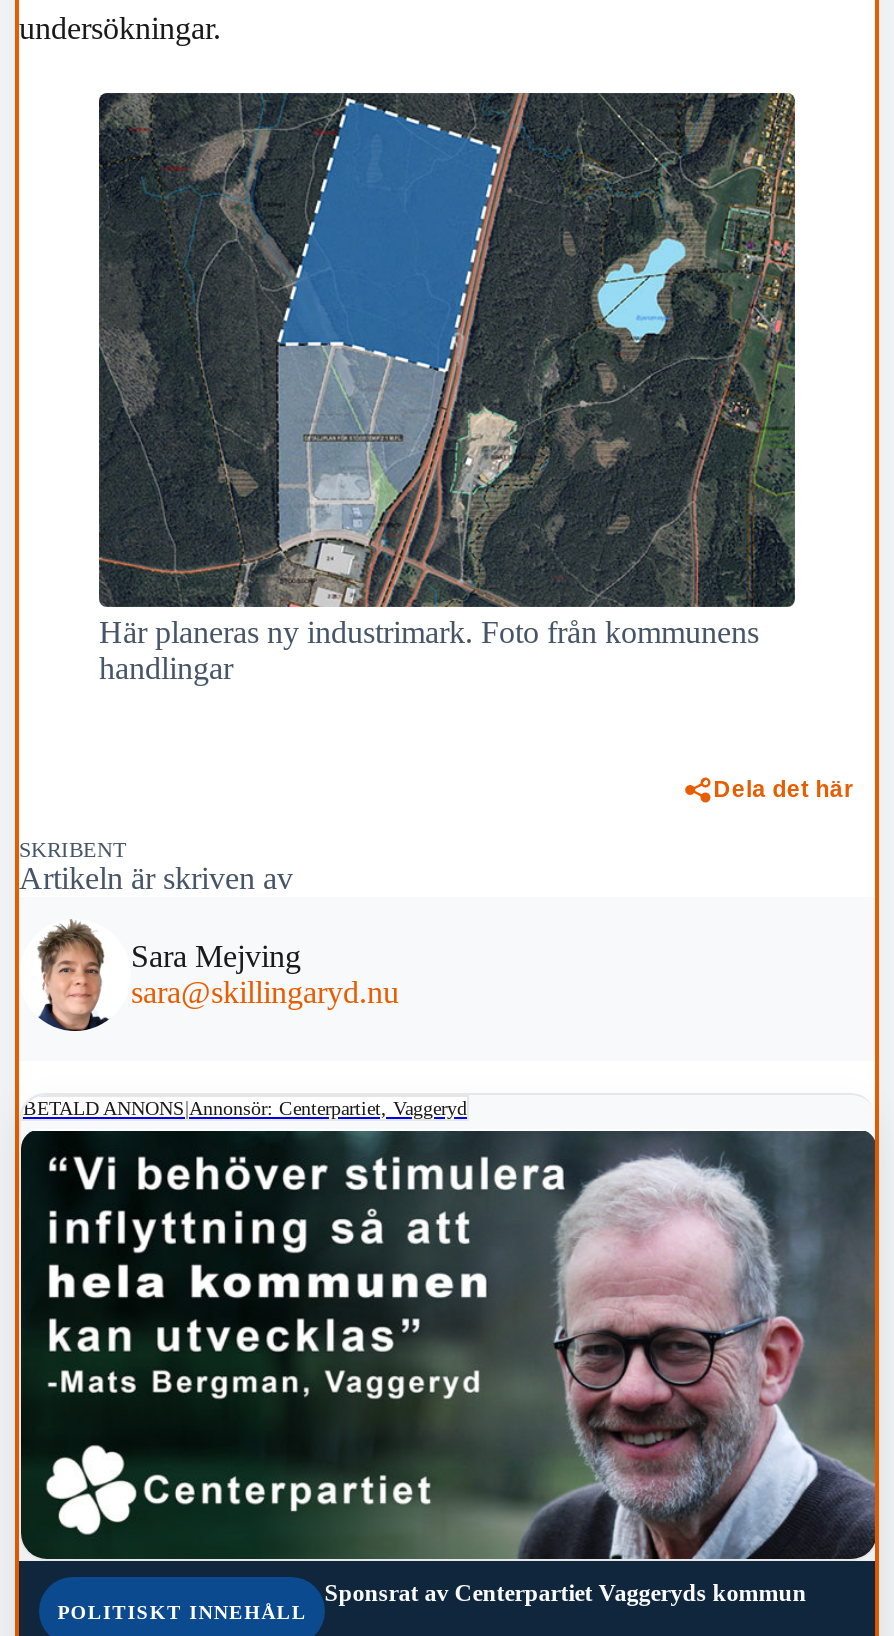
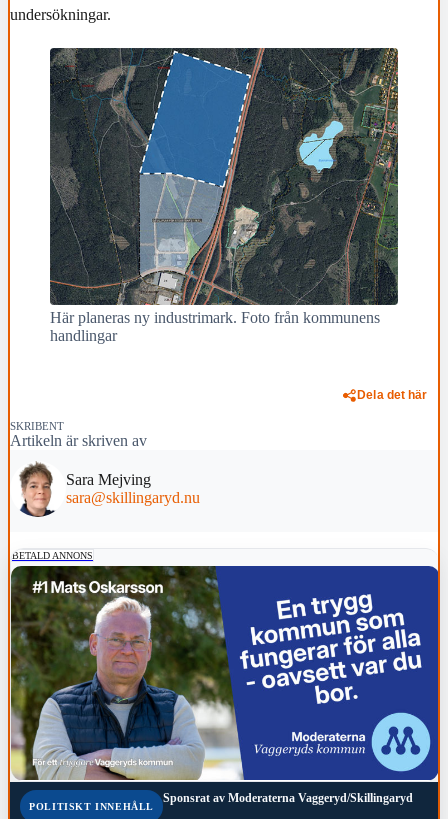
[23,1098,467,1120] BETALD ANNONS Annonsör: Centerpartiet, Vaggeryd -> [12,550,93,561] BETALD ANNONS
[19,1130,875,1608] [image] | Sponsrat av Centerpartiet Vaggeryds kommun -> [10,565,439,805] [image] | Sponsrat av Moderaterna Vaggeryd/Skillingaryd

